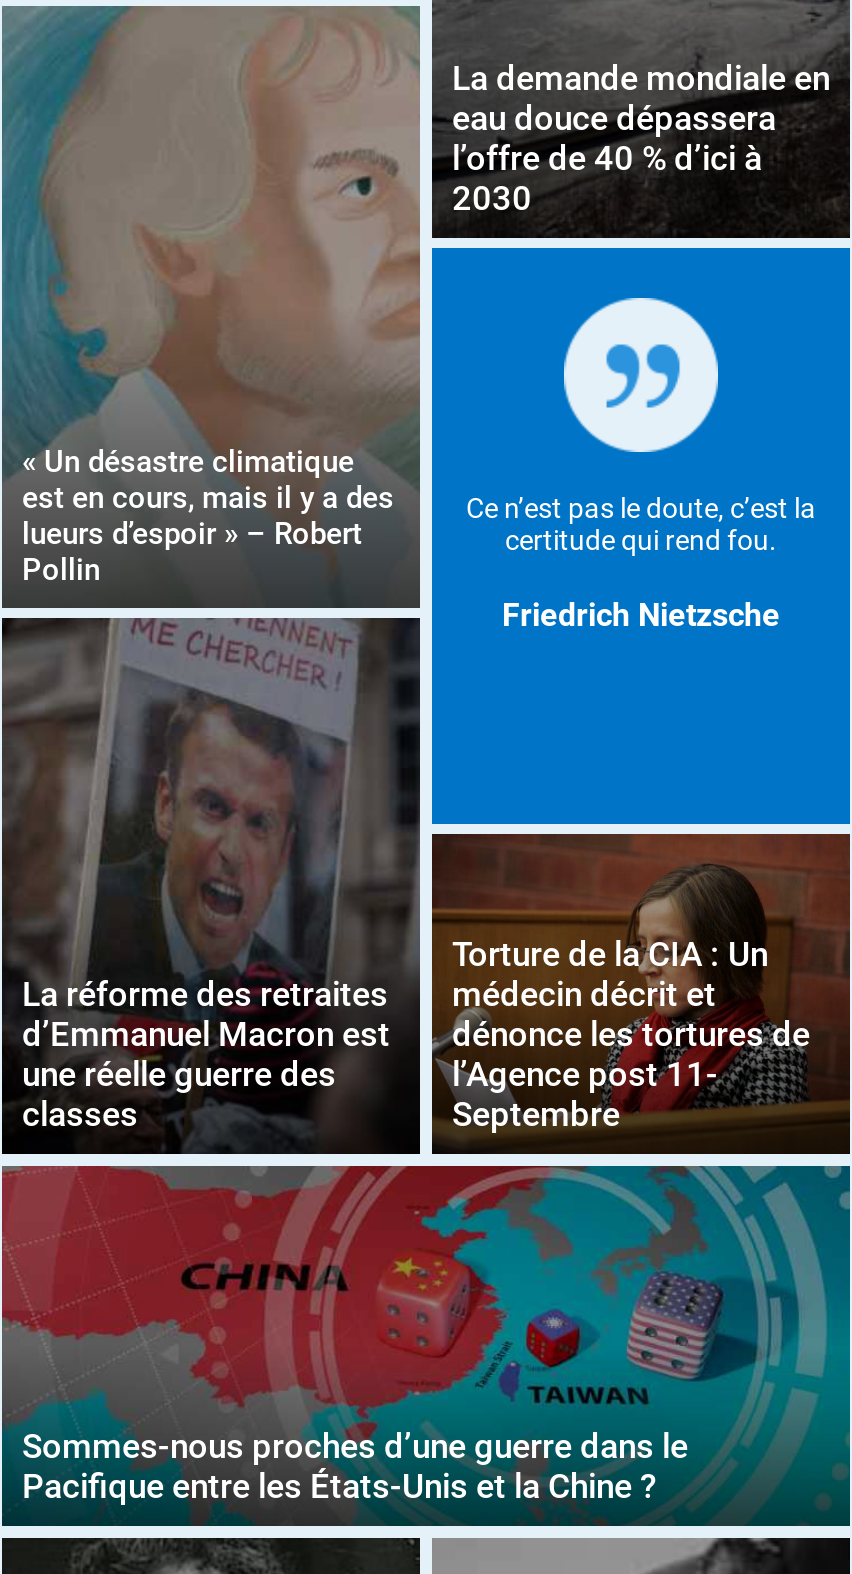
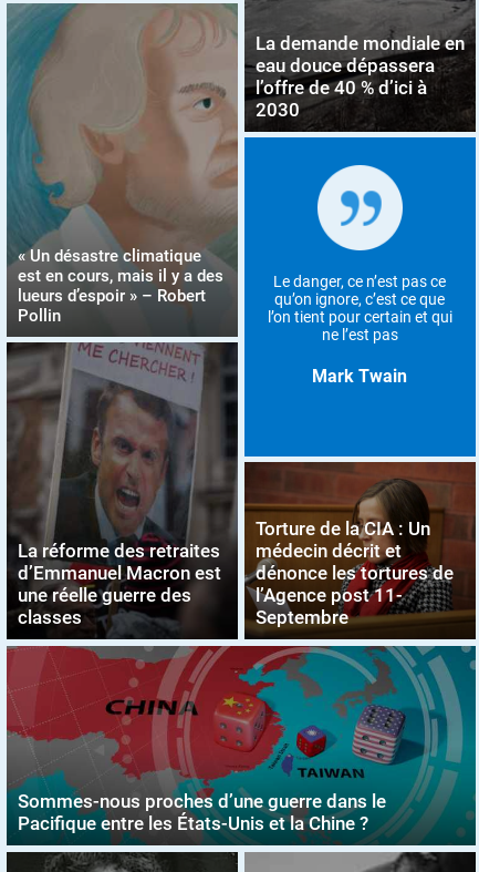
[466,492,816,556] Ce n’est pas le doute, c’est la | certitude qui rend fou. -> [268,273,452,344] Le danger, ce n’est pas ce | qu’on ignore, c’est ce que | l’on tient pour certain et qui | ne l’est pas
[502,596,780,634] Friedrich Nietzsche -> [312,366,408,387] Mark Twain

